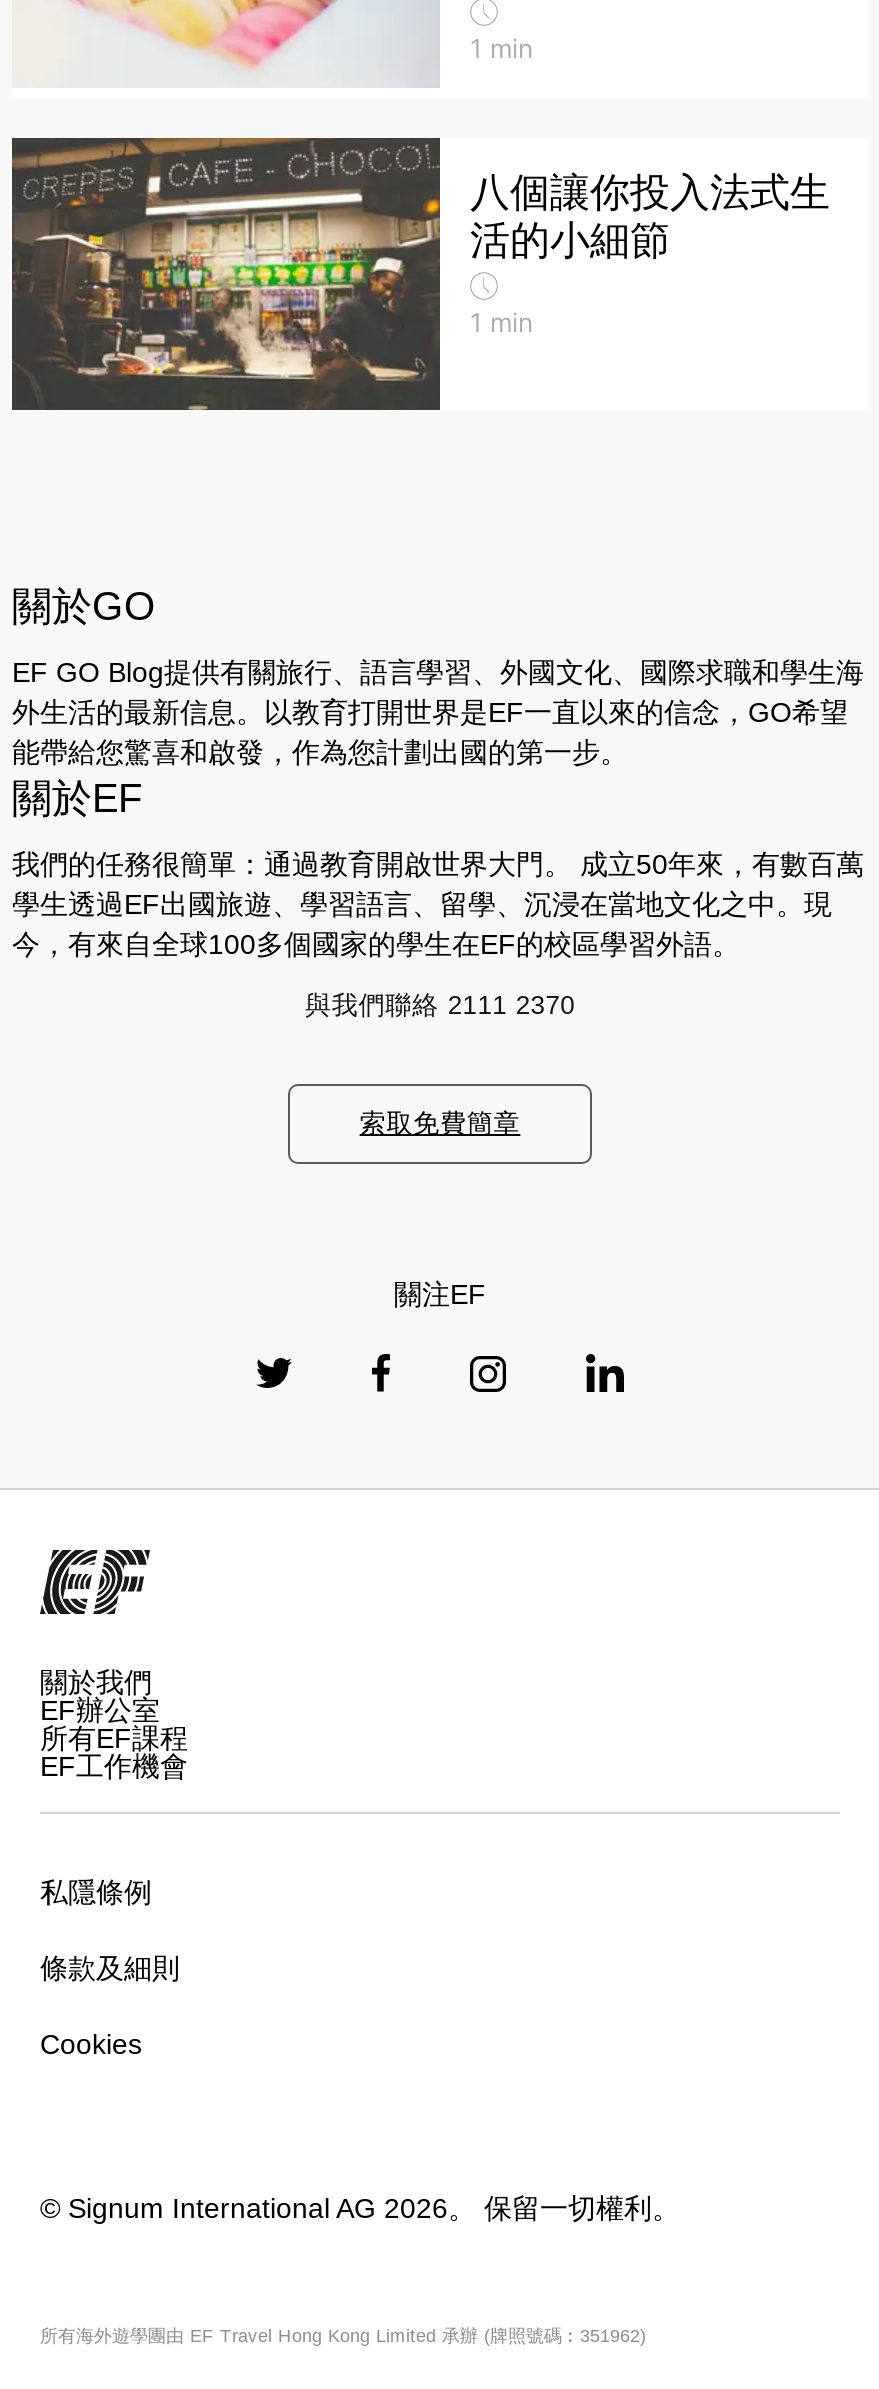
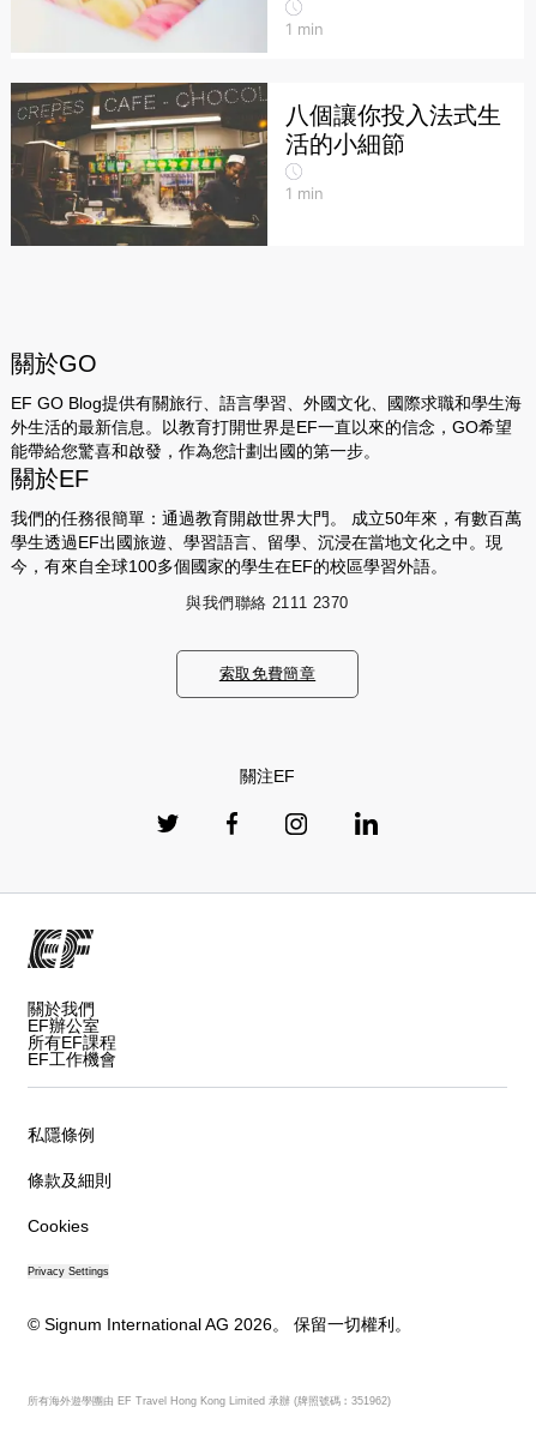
none -> [28,1266,109,1278] Privacy Settings

